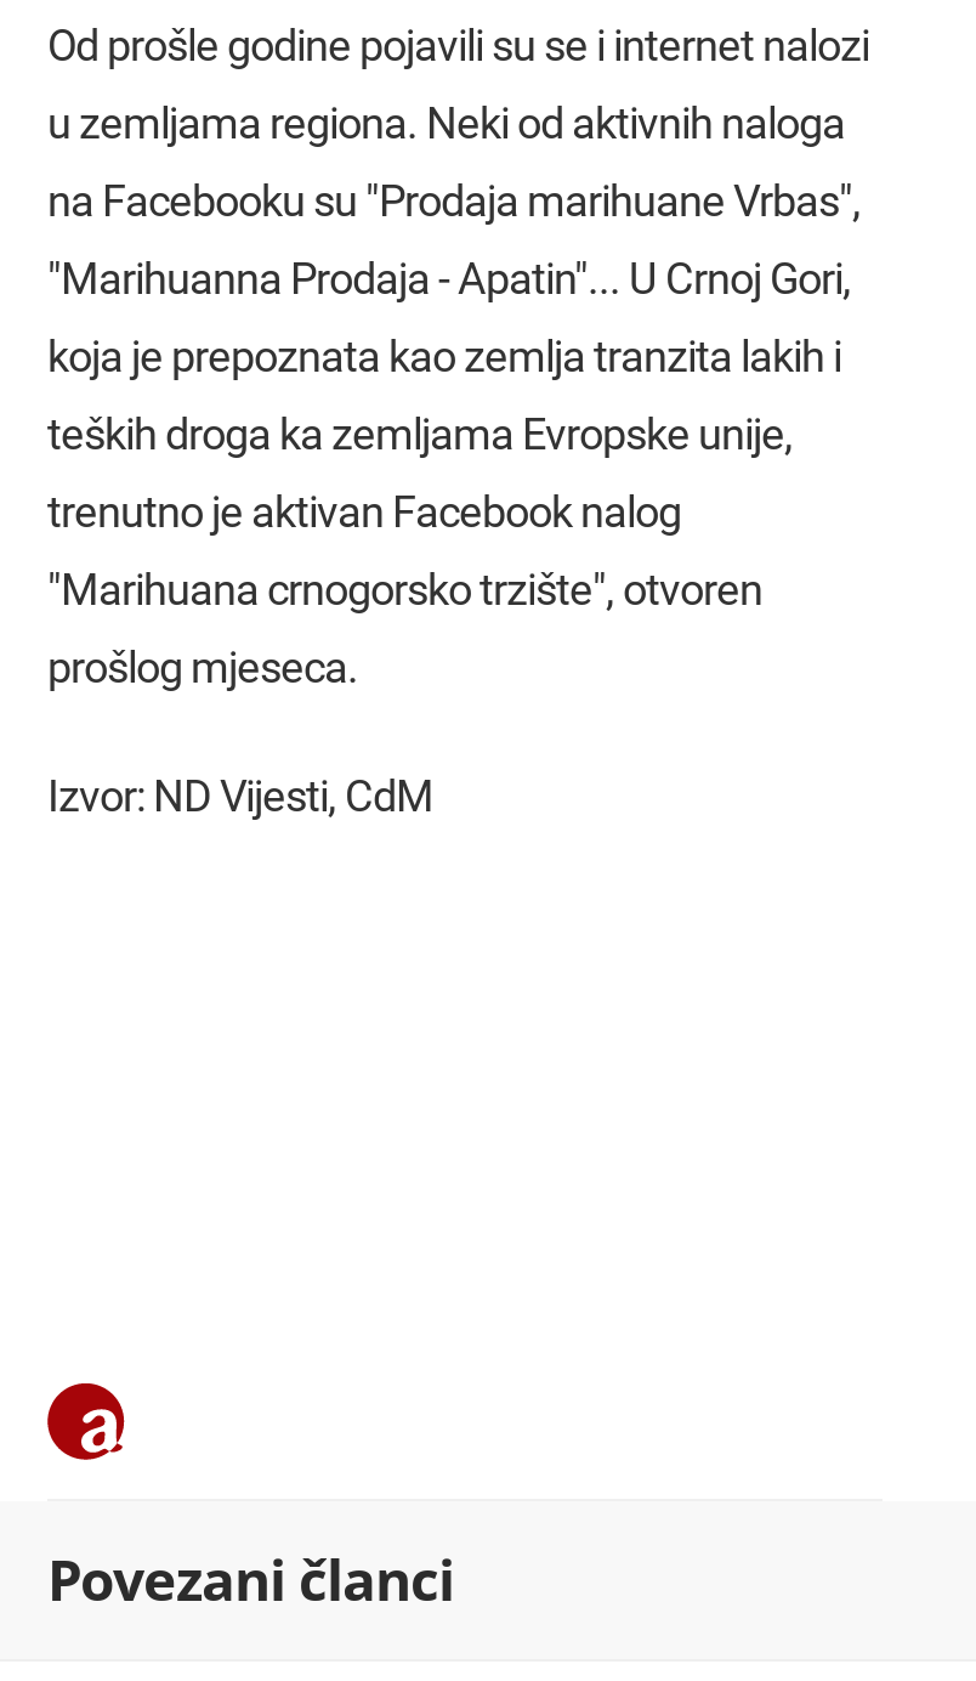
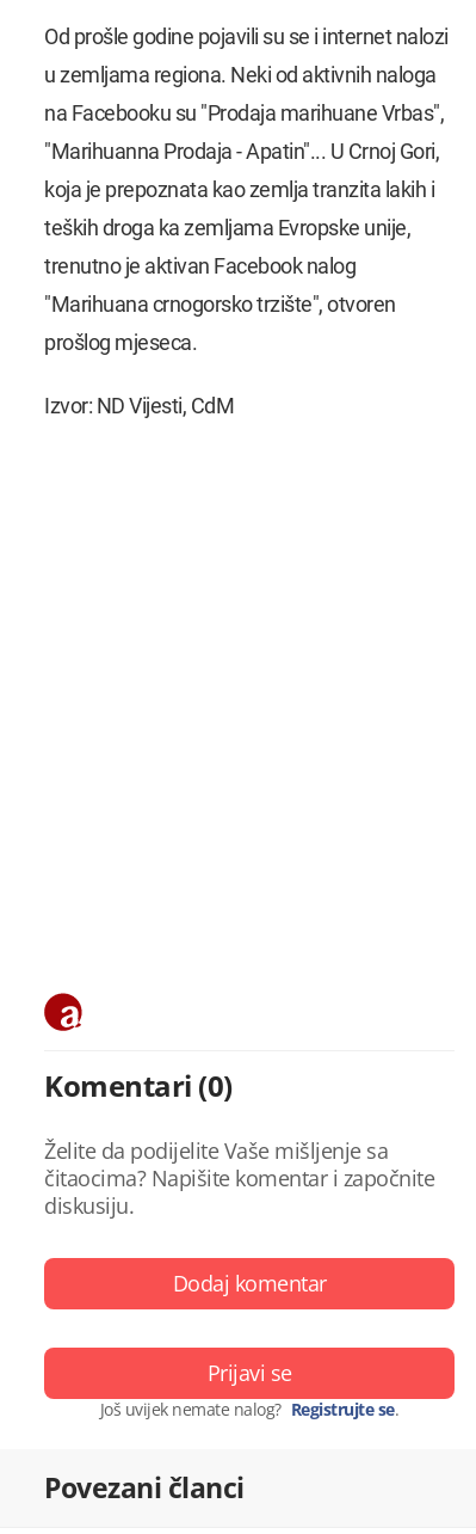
none -> [44,1066,434,1421] Komentari (0) | Želite da podijelite Vaše mišljenje sa | čitaocima? Napišite komentar i započnite | diskusiju. | Dodaj komentar | Prijavi se | Još uvijek nemate nalog? Registrujte se.
moved [45,1380,125,1462] -> [43,992,84,1032]: [image]

